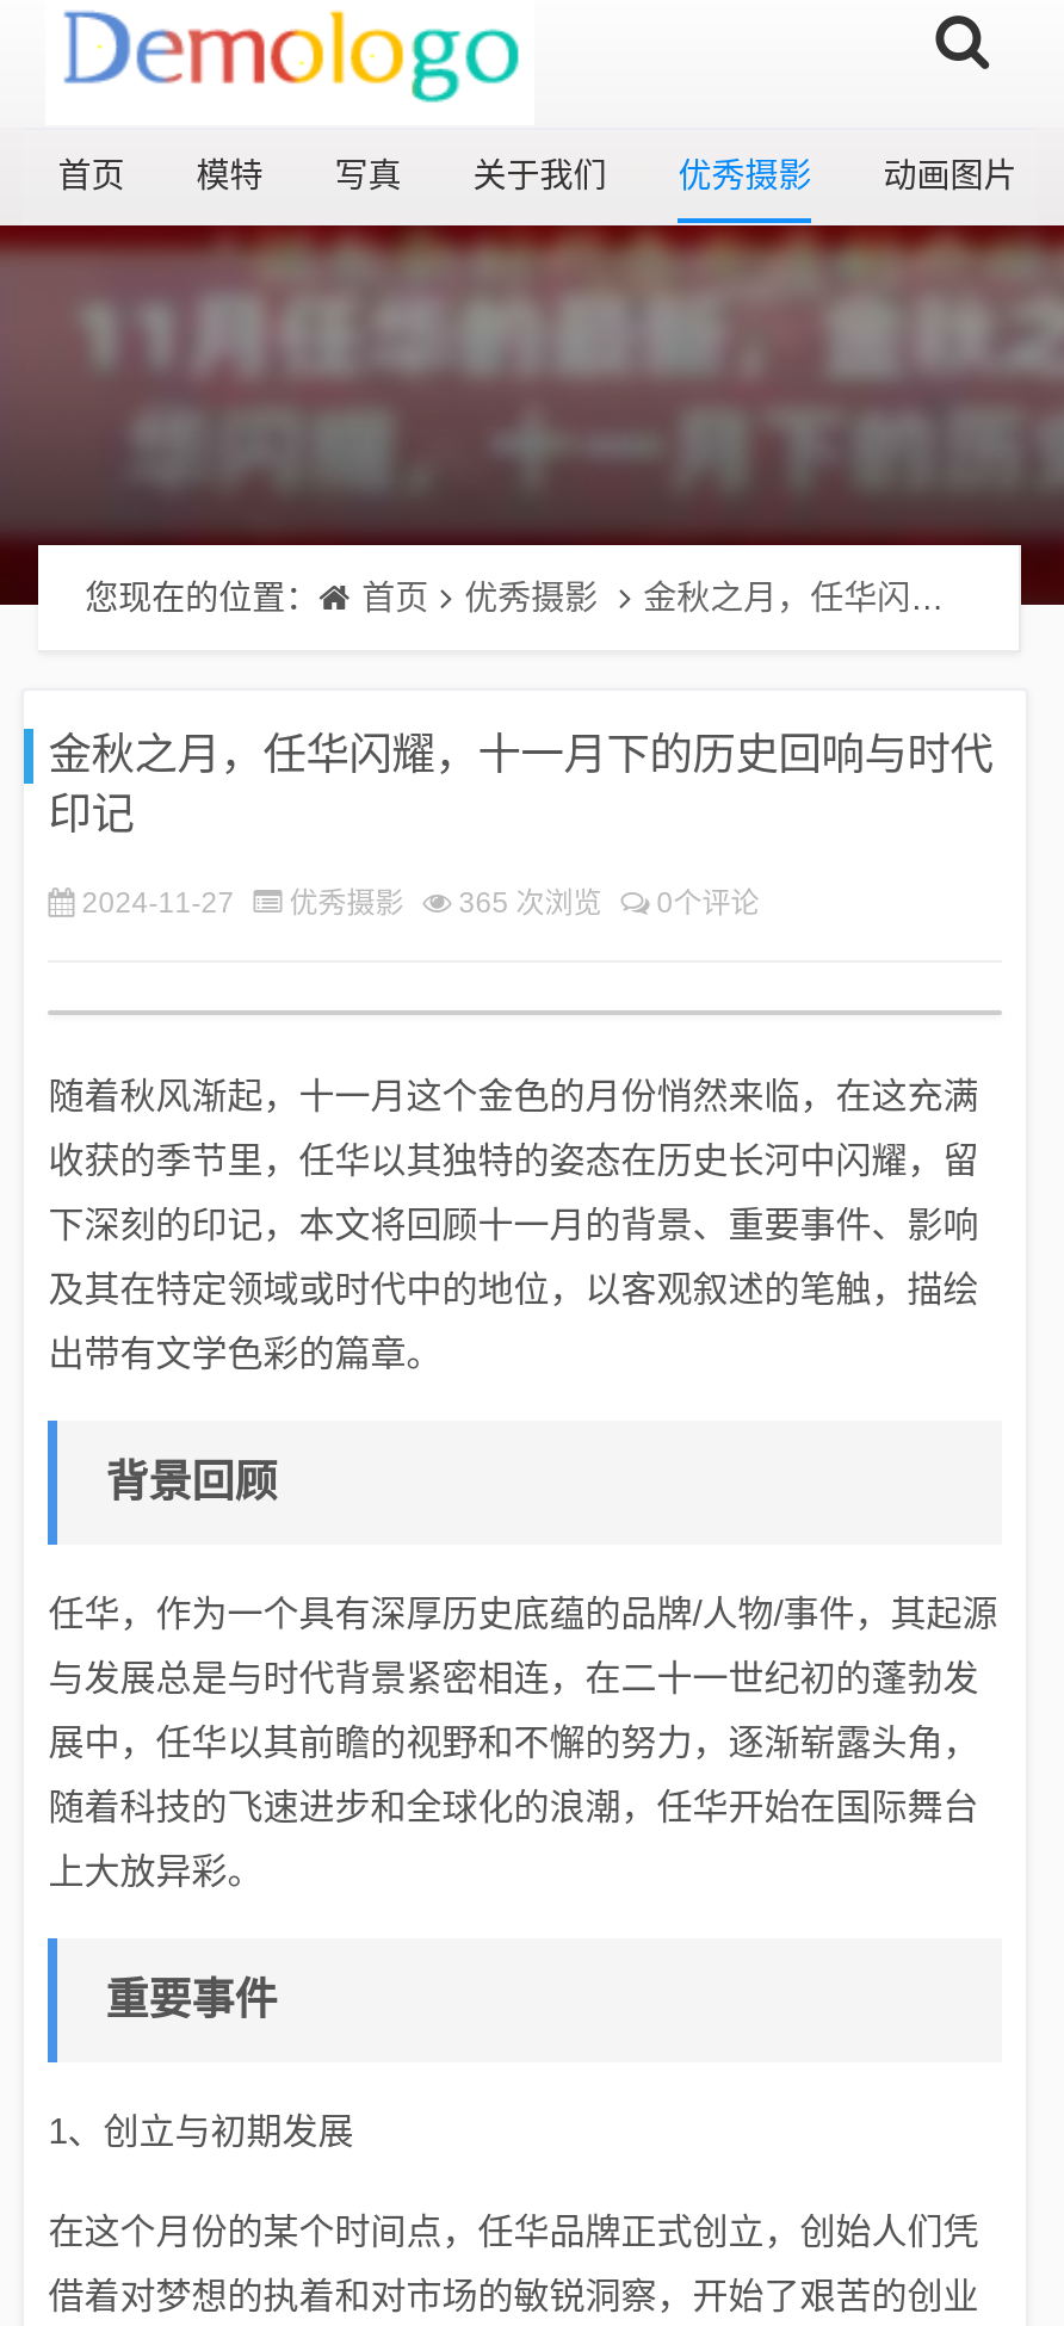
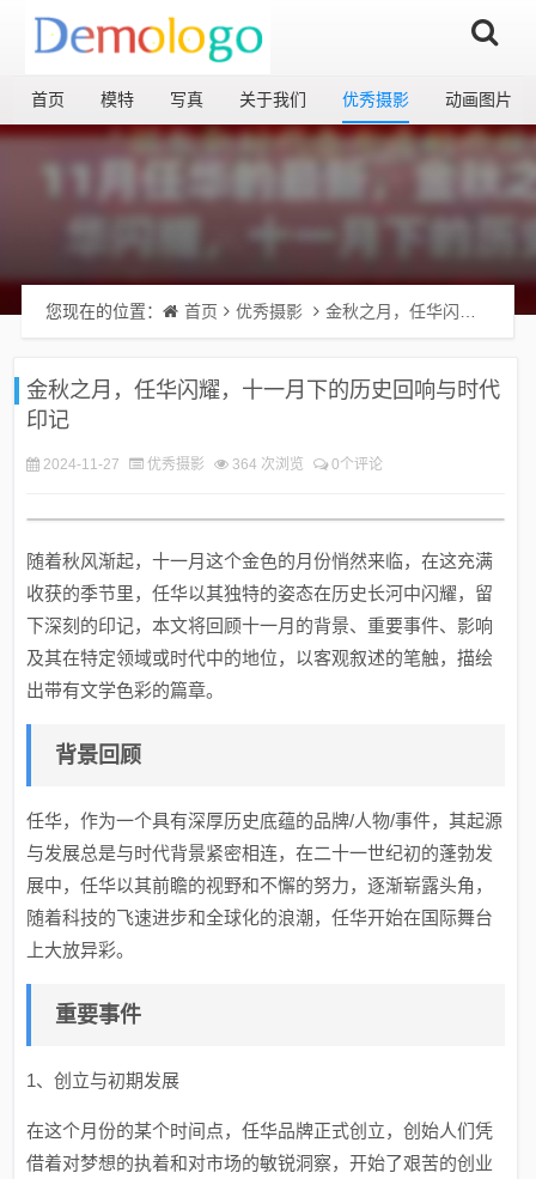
[74,886,759,920] 2024-11-27 优秀摄影 365 次浏览 0个评论 -> [40,456,383,473] 2024-11-27 优秀摄影 364 次浏览 0个评论

